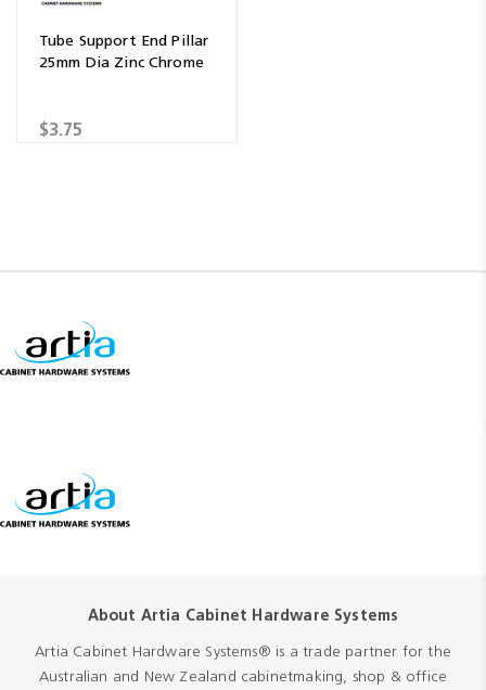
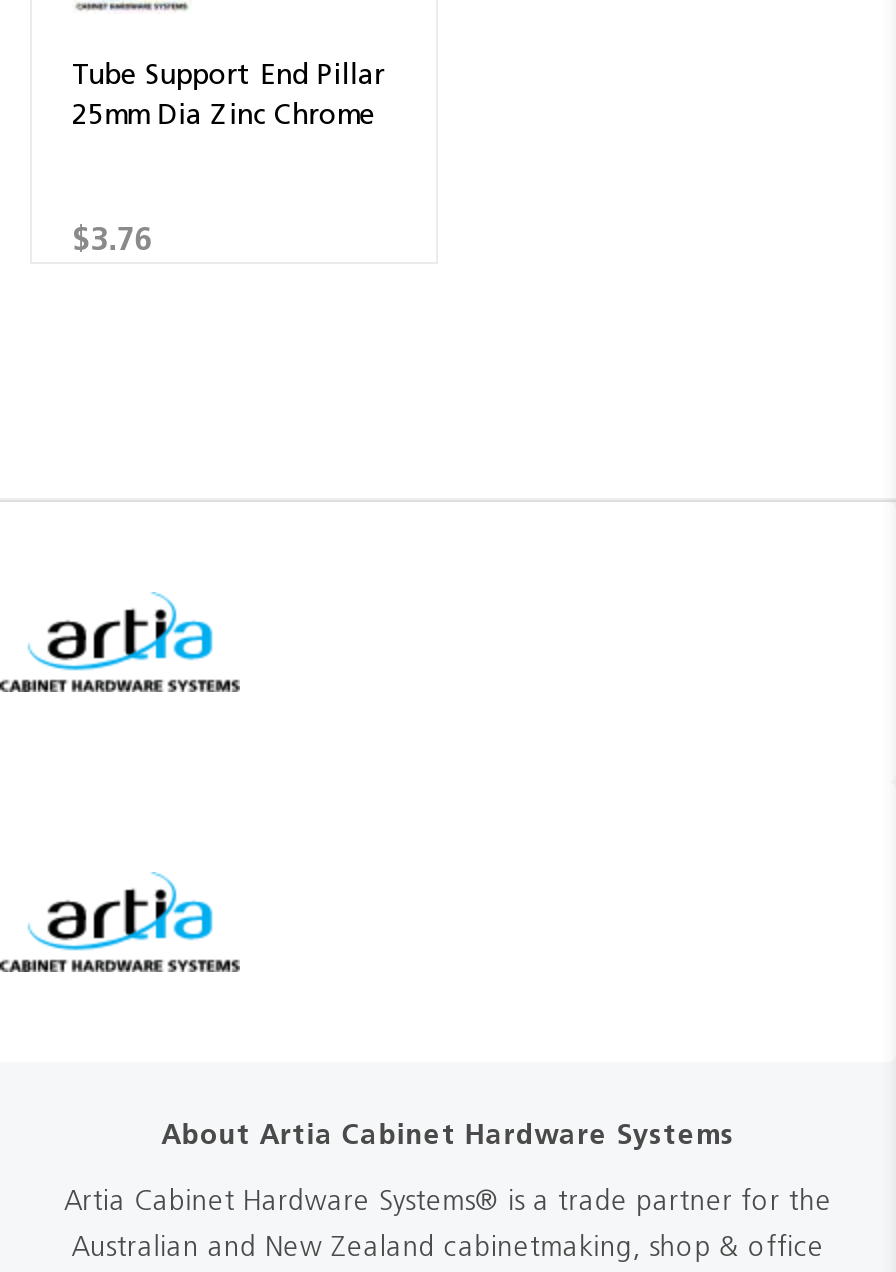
[39,119,83,140] $3.75 -> [72,220,153,258] $3.76

